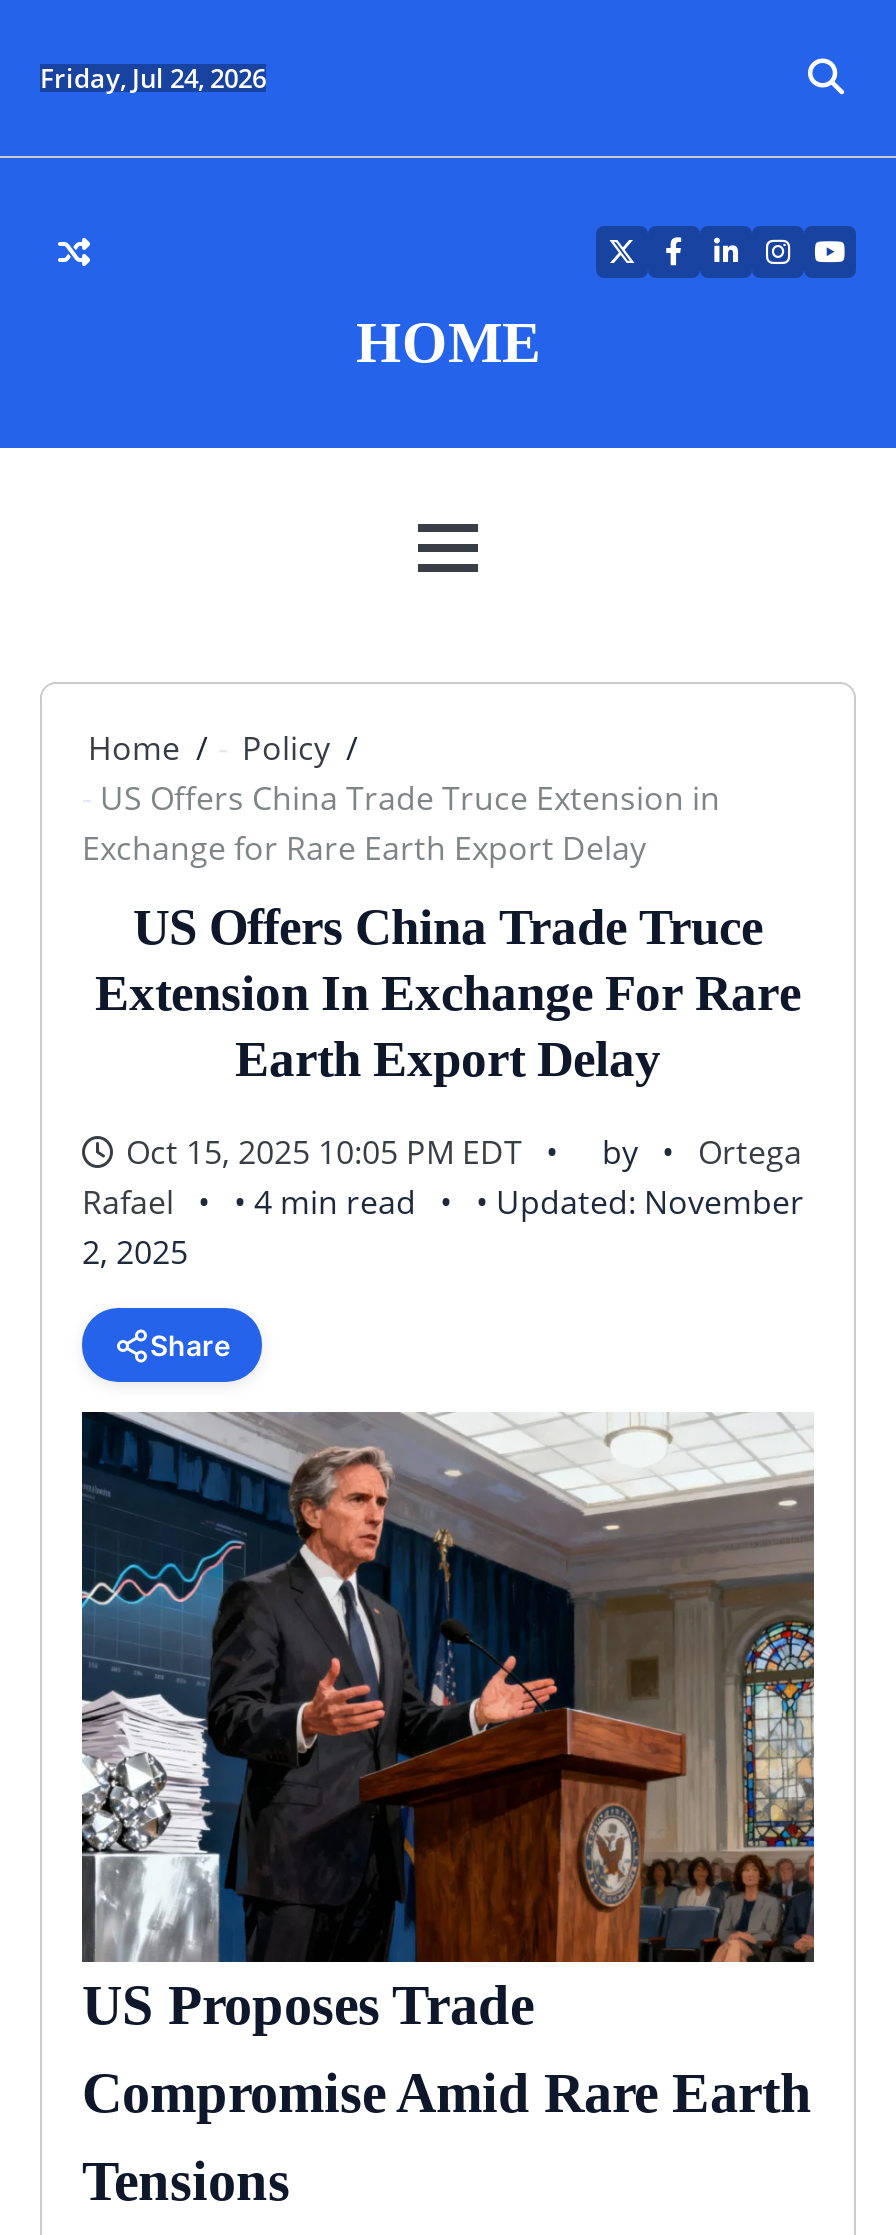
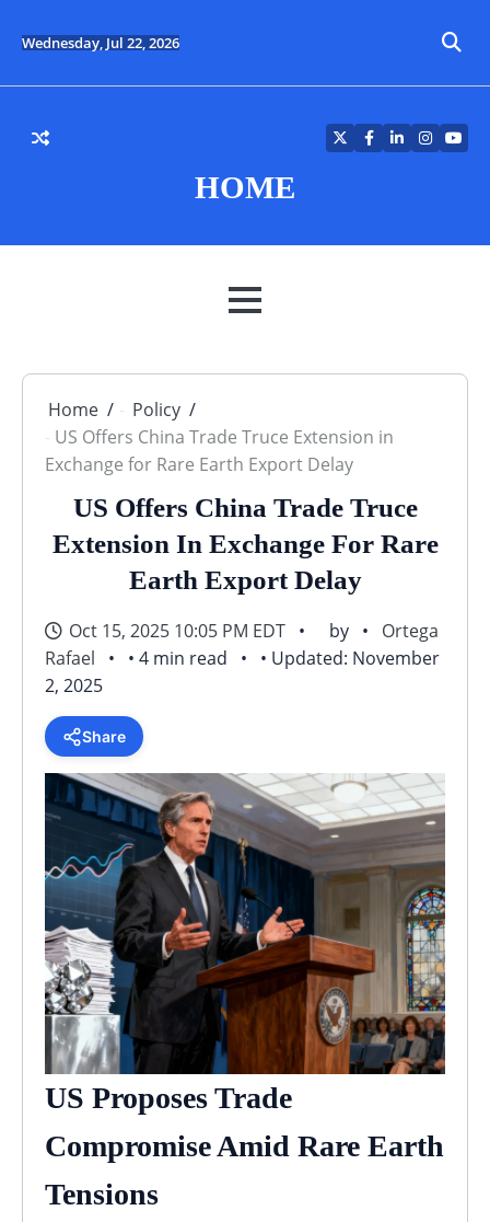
[40,60,266,96] Friday, Jul 24, 2026 -> [22,33,179,53] Wednesday, Jul 22, 2026

